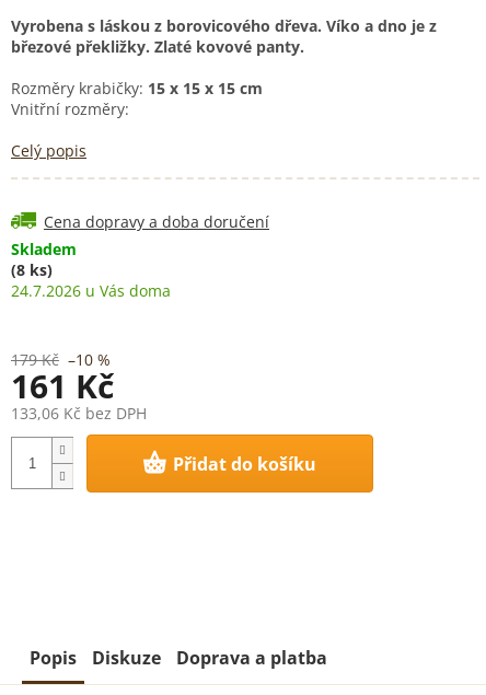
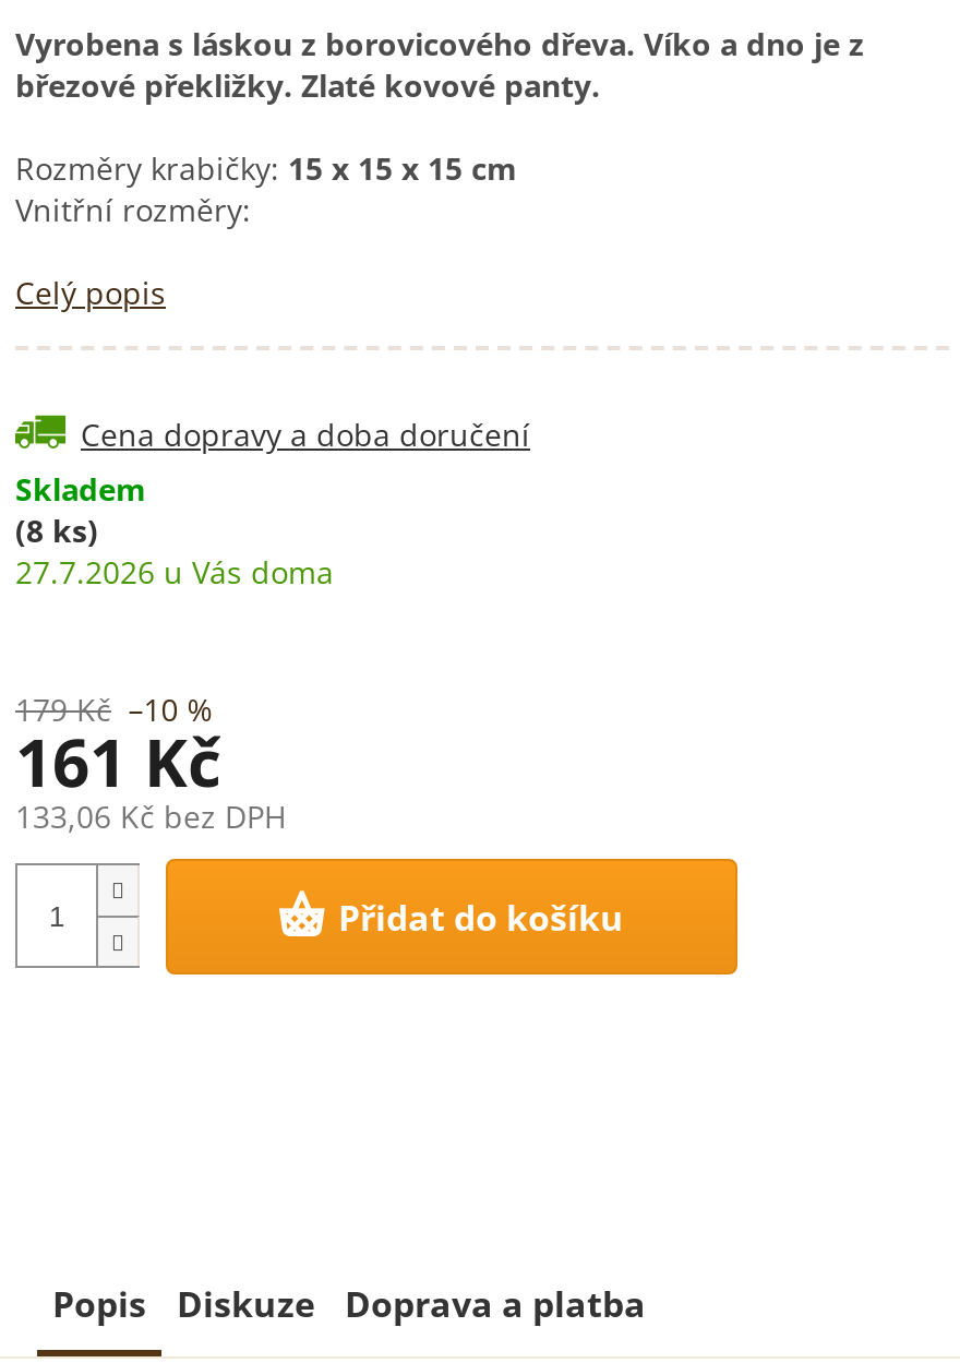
[11,280,85,301] 24.7.2026 -> [15,551,164,593] 27.7.2026

